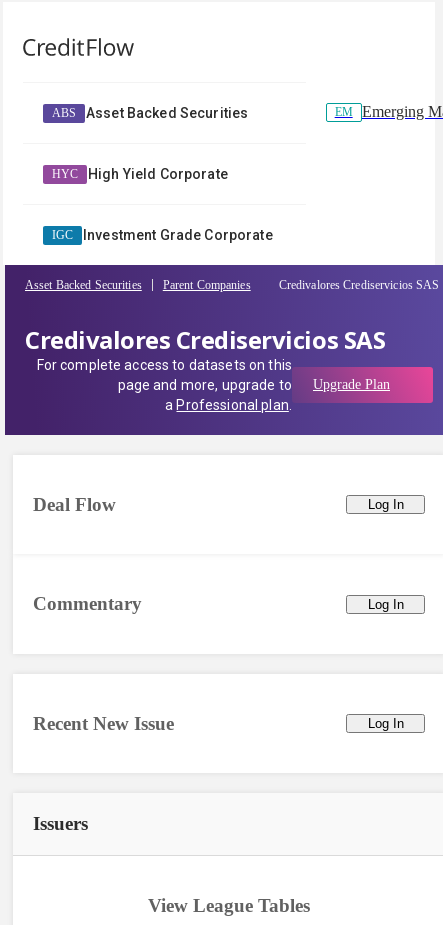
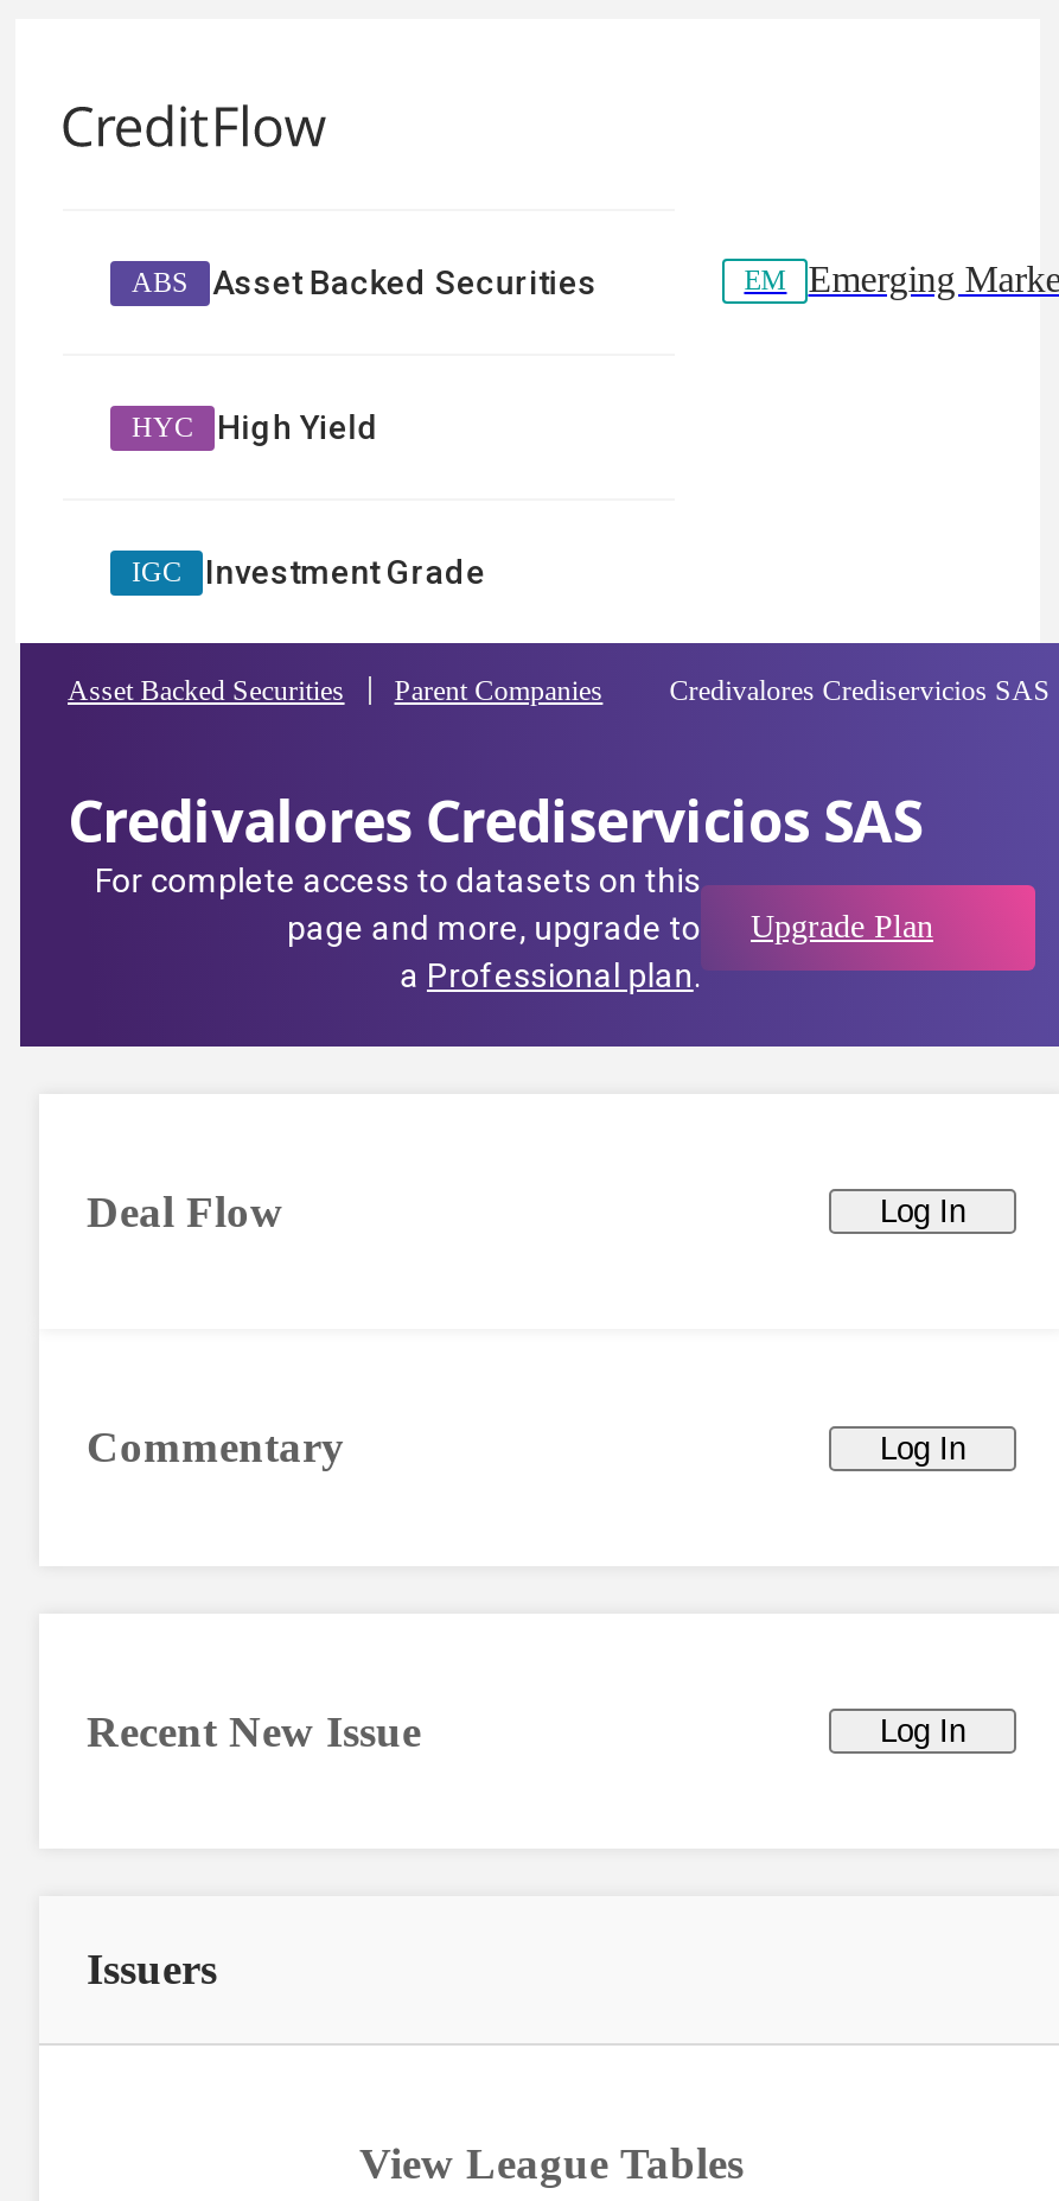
[88,166,228,182] High Yield Corporate -> [217,408,379,446] High Yield
[83,227,273,243] Investment Grade Corporate -> [205,553,486,591] Investment Grade

